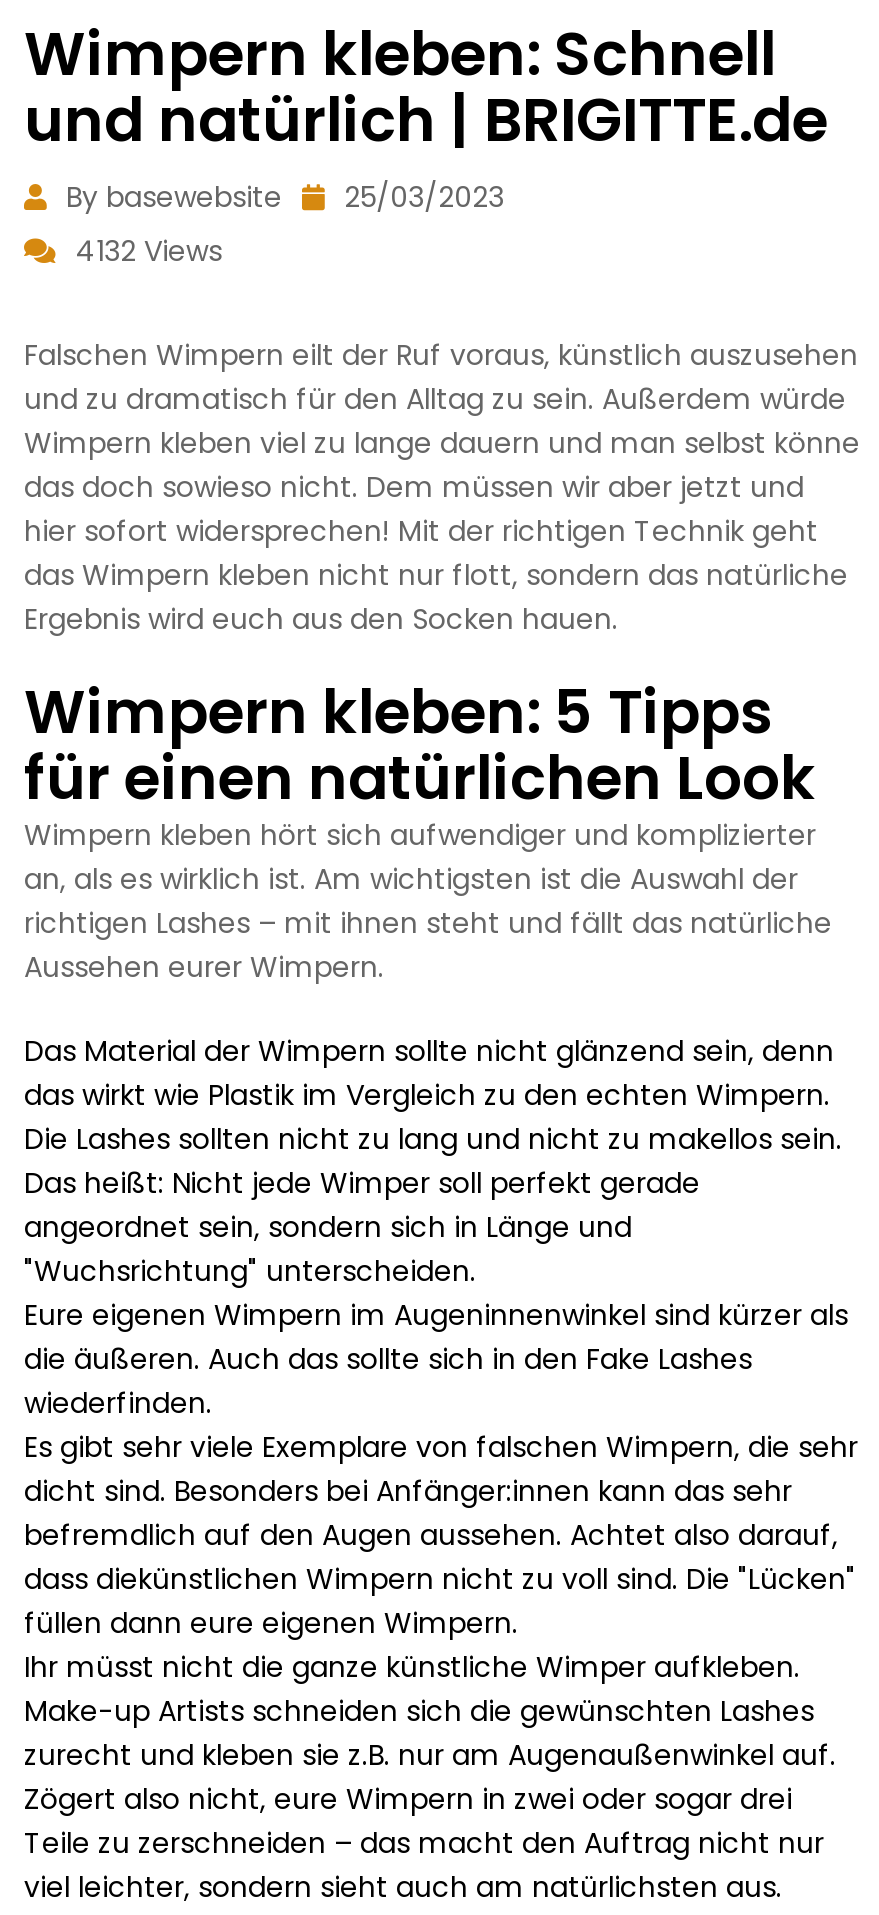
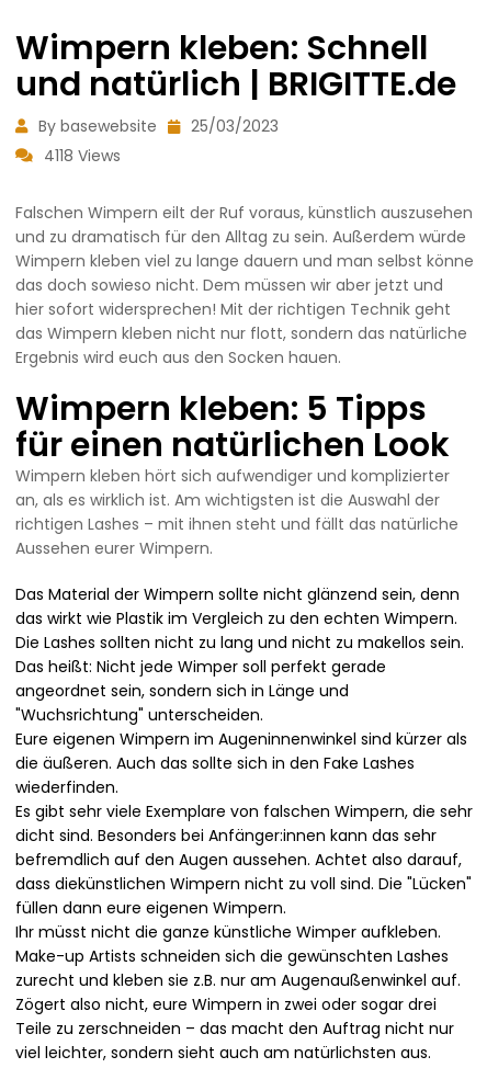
[76,231,222,271] 4132 Views -> [44,145,121,166] 4118 Views

